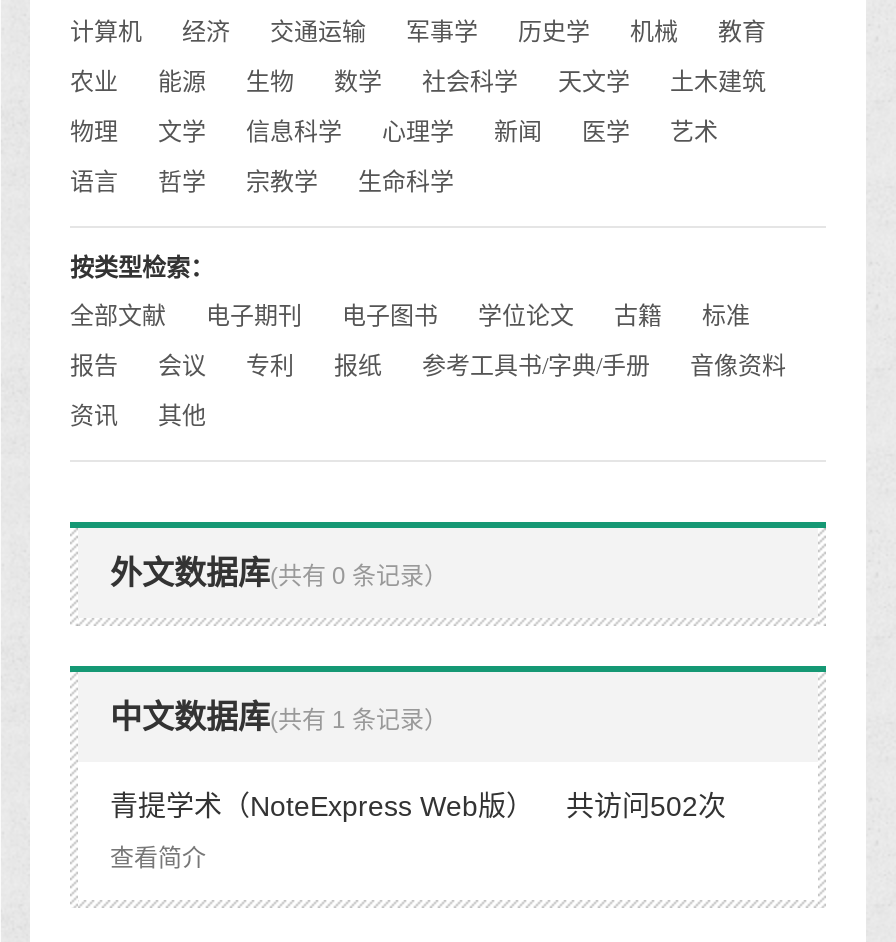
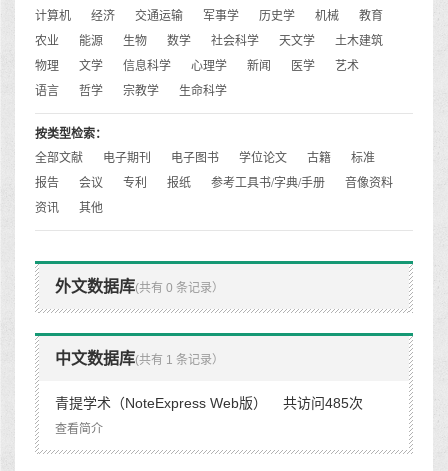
[110,790,726,822] 青提学术（NoteExpress Web版） 共访问502次 -> [55,395,363,411] 青提学术（NoteExpress Web版） 共访问485次

